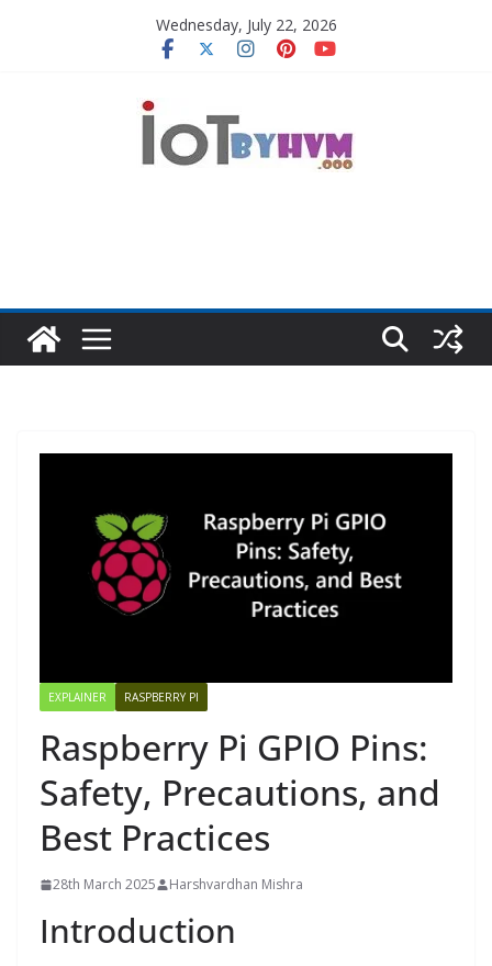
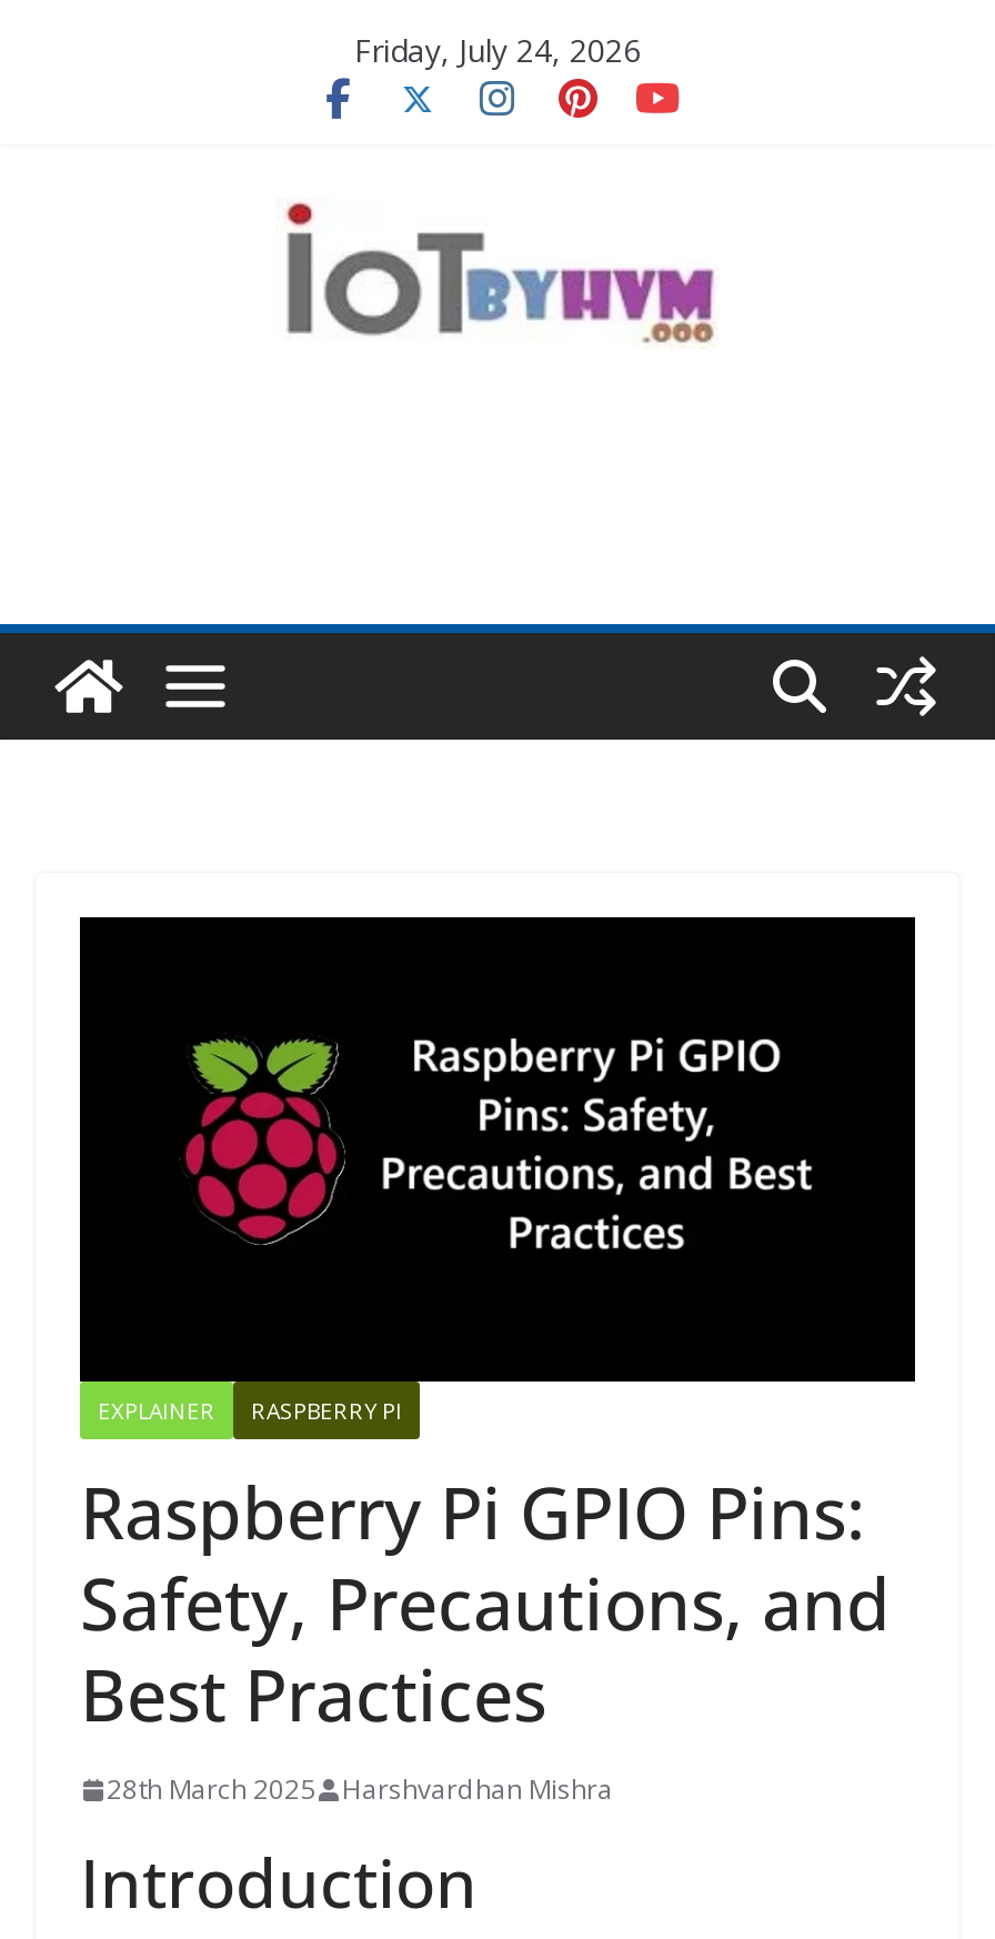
[155,14,337,35] Wednesday, July 22, 2026 -> [354,29,641,71] Friday, July 24, 2026

